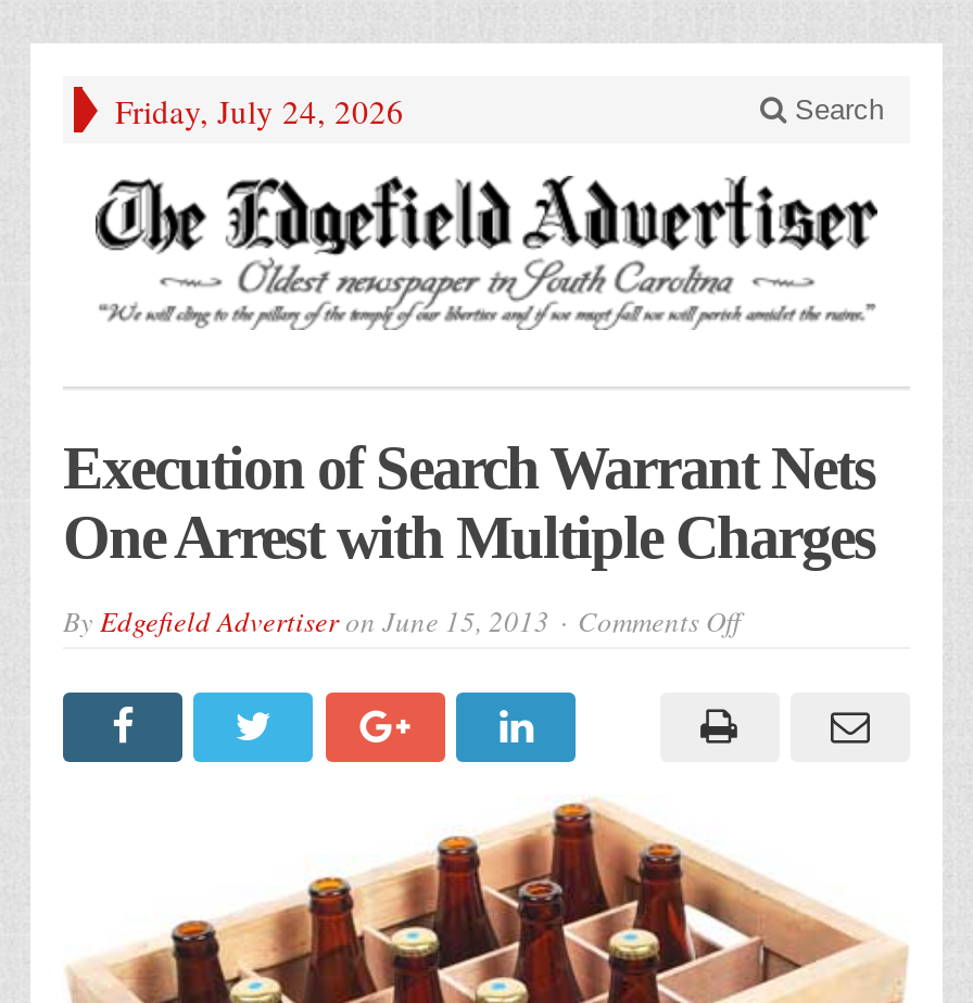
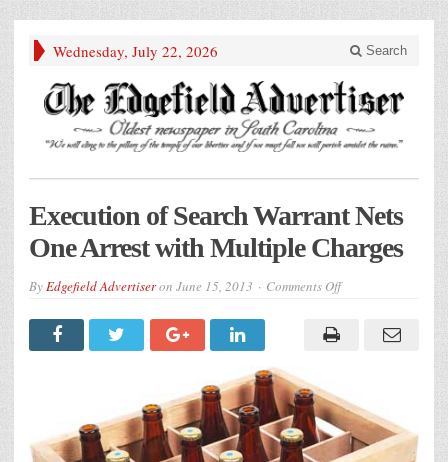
[115,89,404,132] Friday, July 24, 2026 -> [53,41,218,61] Wednesday, July 22, 2026

